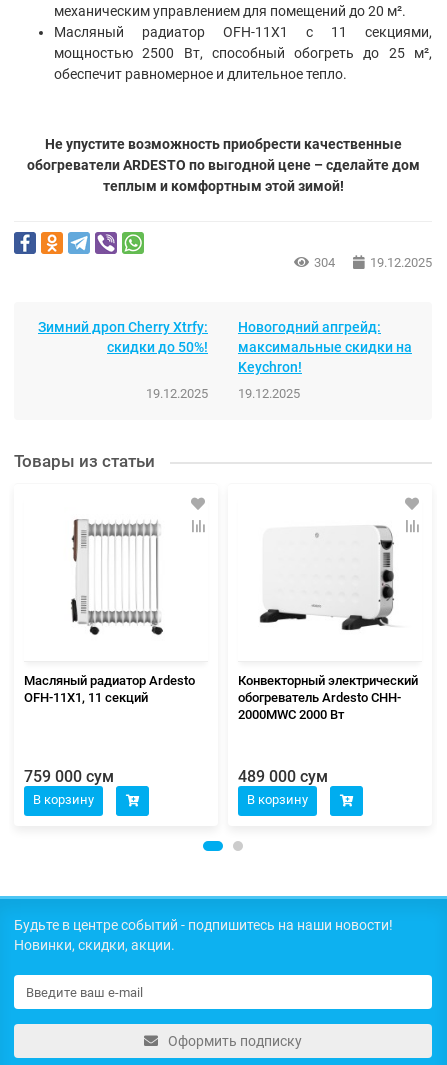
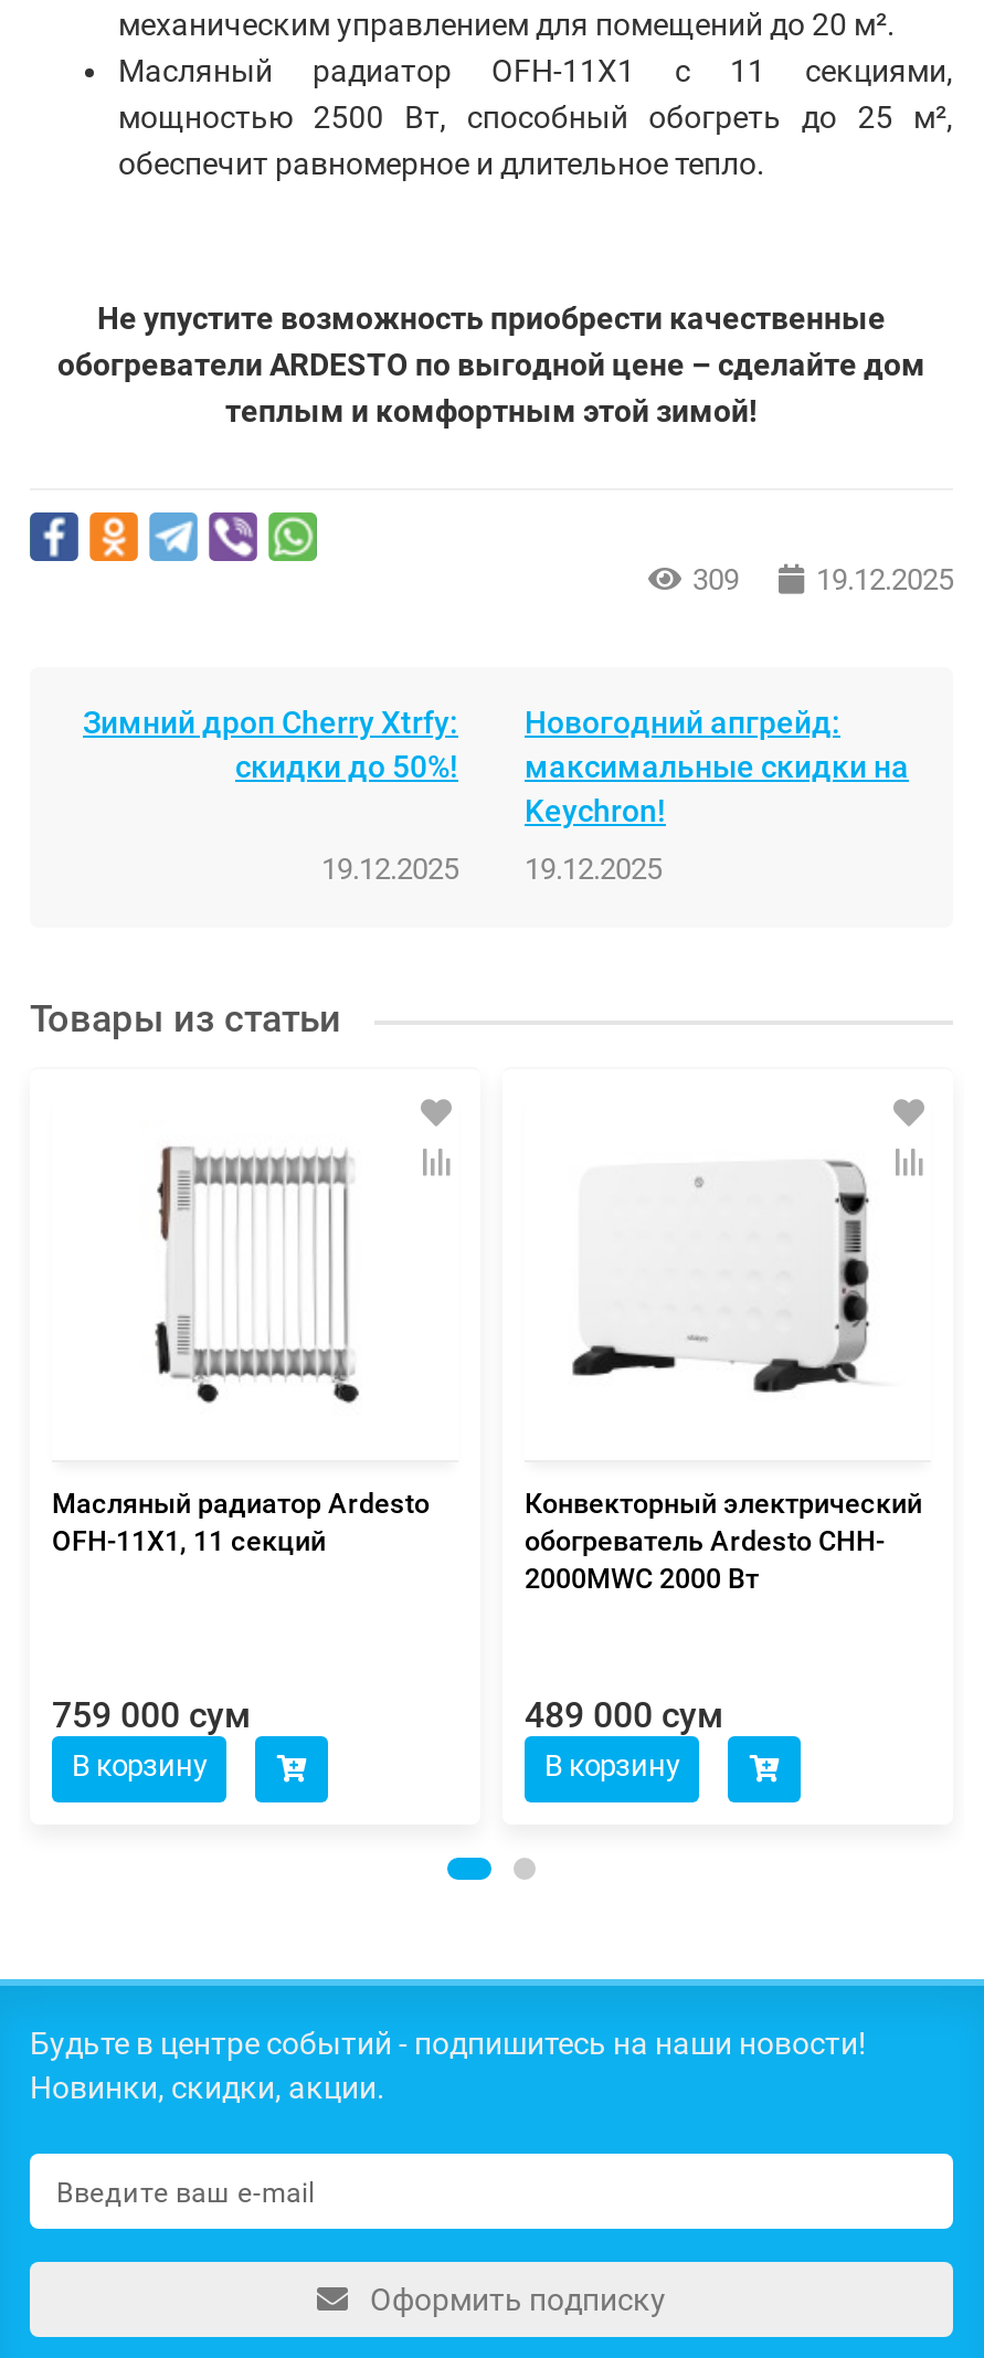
[314,255,338,270] 304 -> [692,563,745,597] 309

